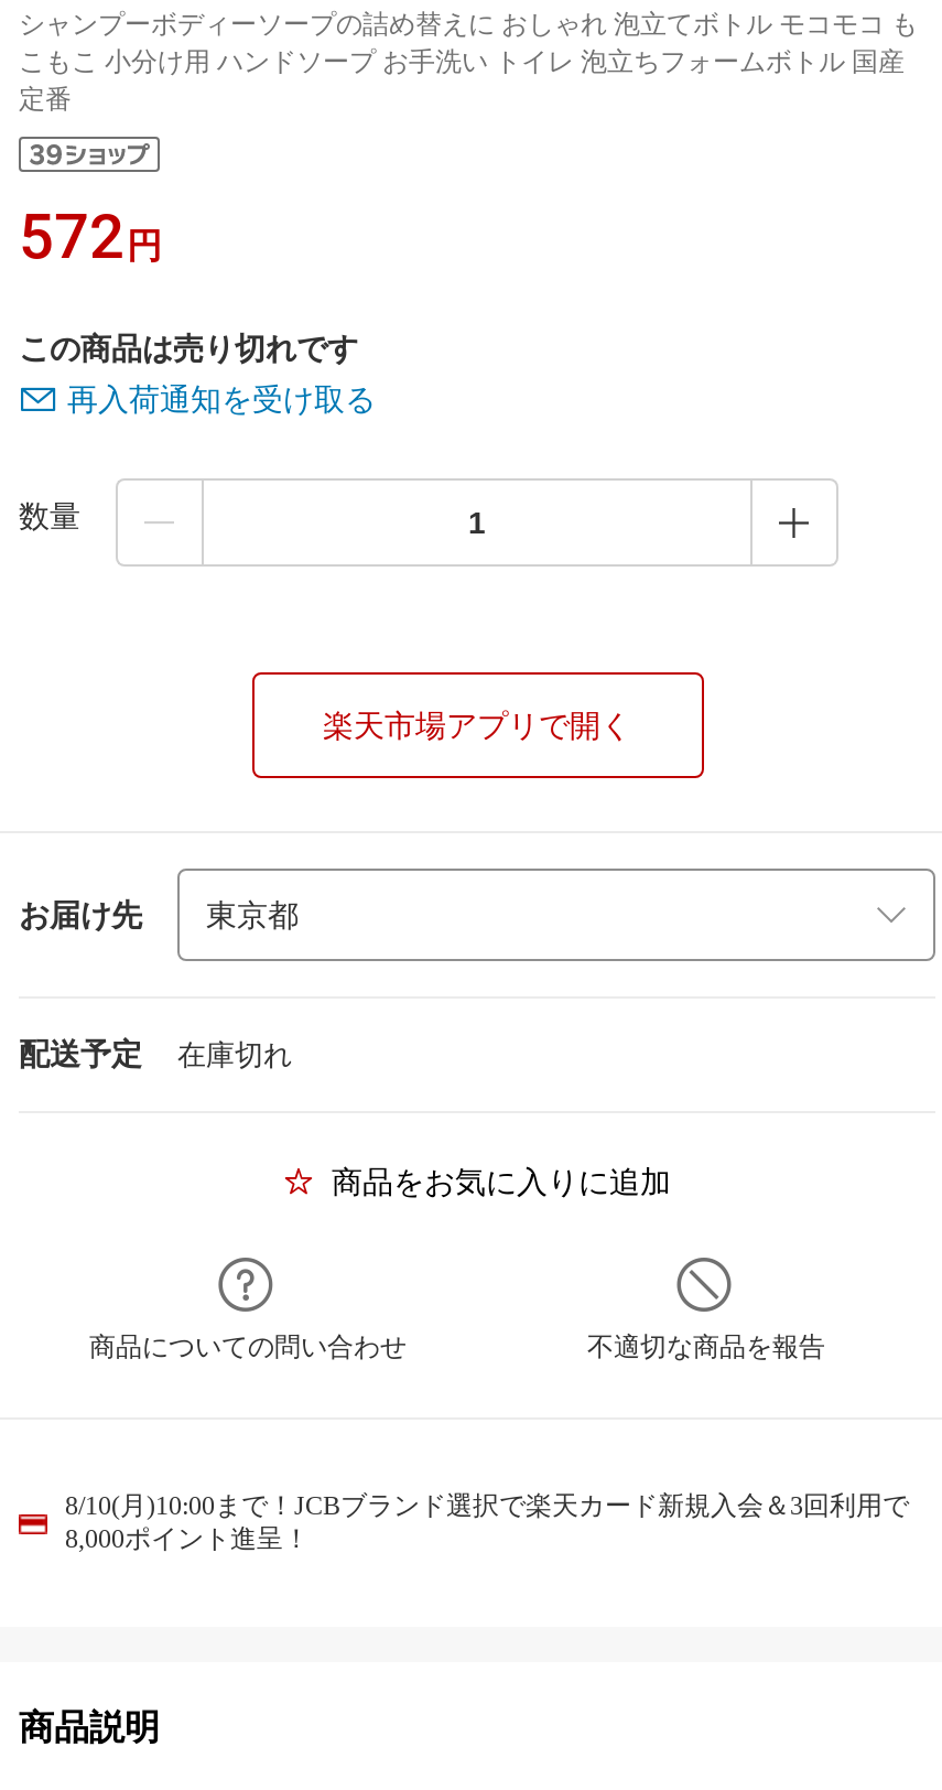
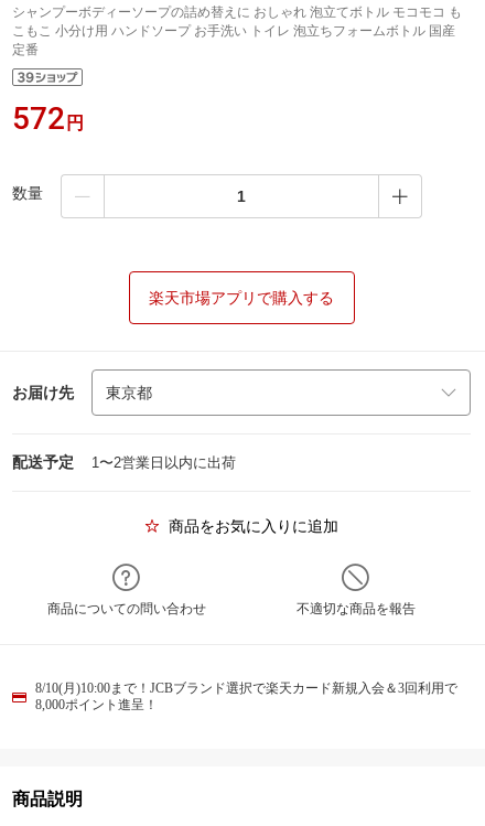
[19,331,376,417] この商品は売り切れです | 再入荷通知を受け取る -> none
[323,708,631,743] 楽天市場アプリで開く -> [149,289,334,307] 楽天市場アプリで購入する
[177,1038,292,1071] 在庫切れ -> [91,454,236,471] 1〜2営業日以内に出荷

